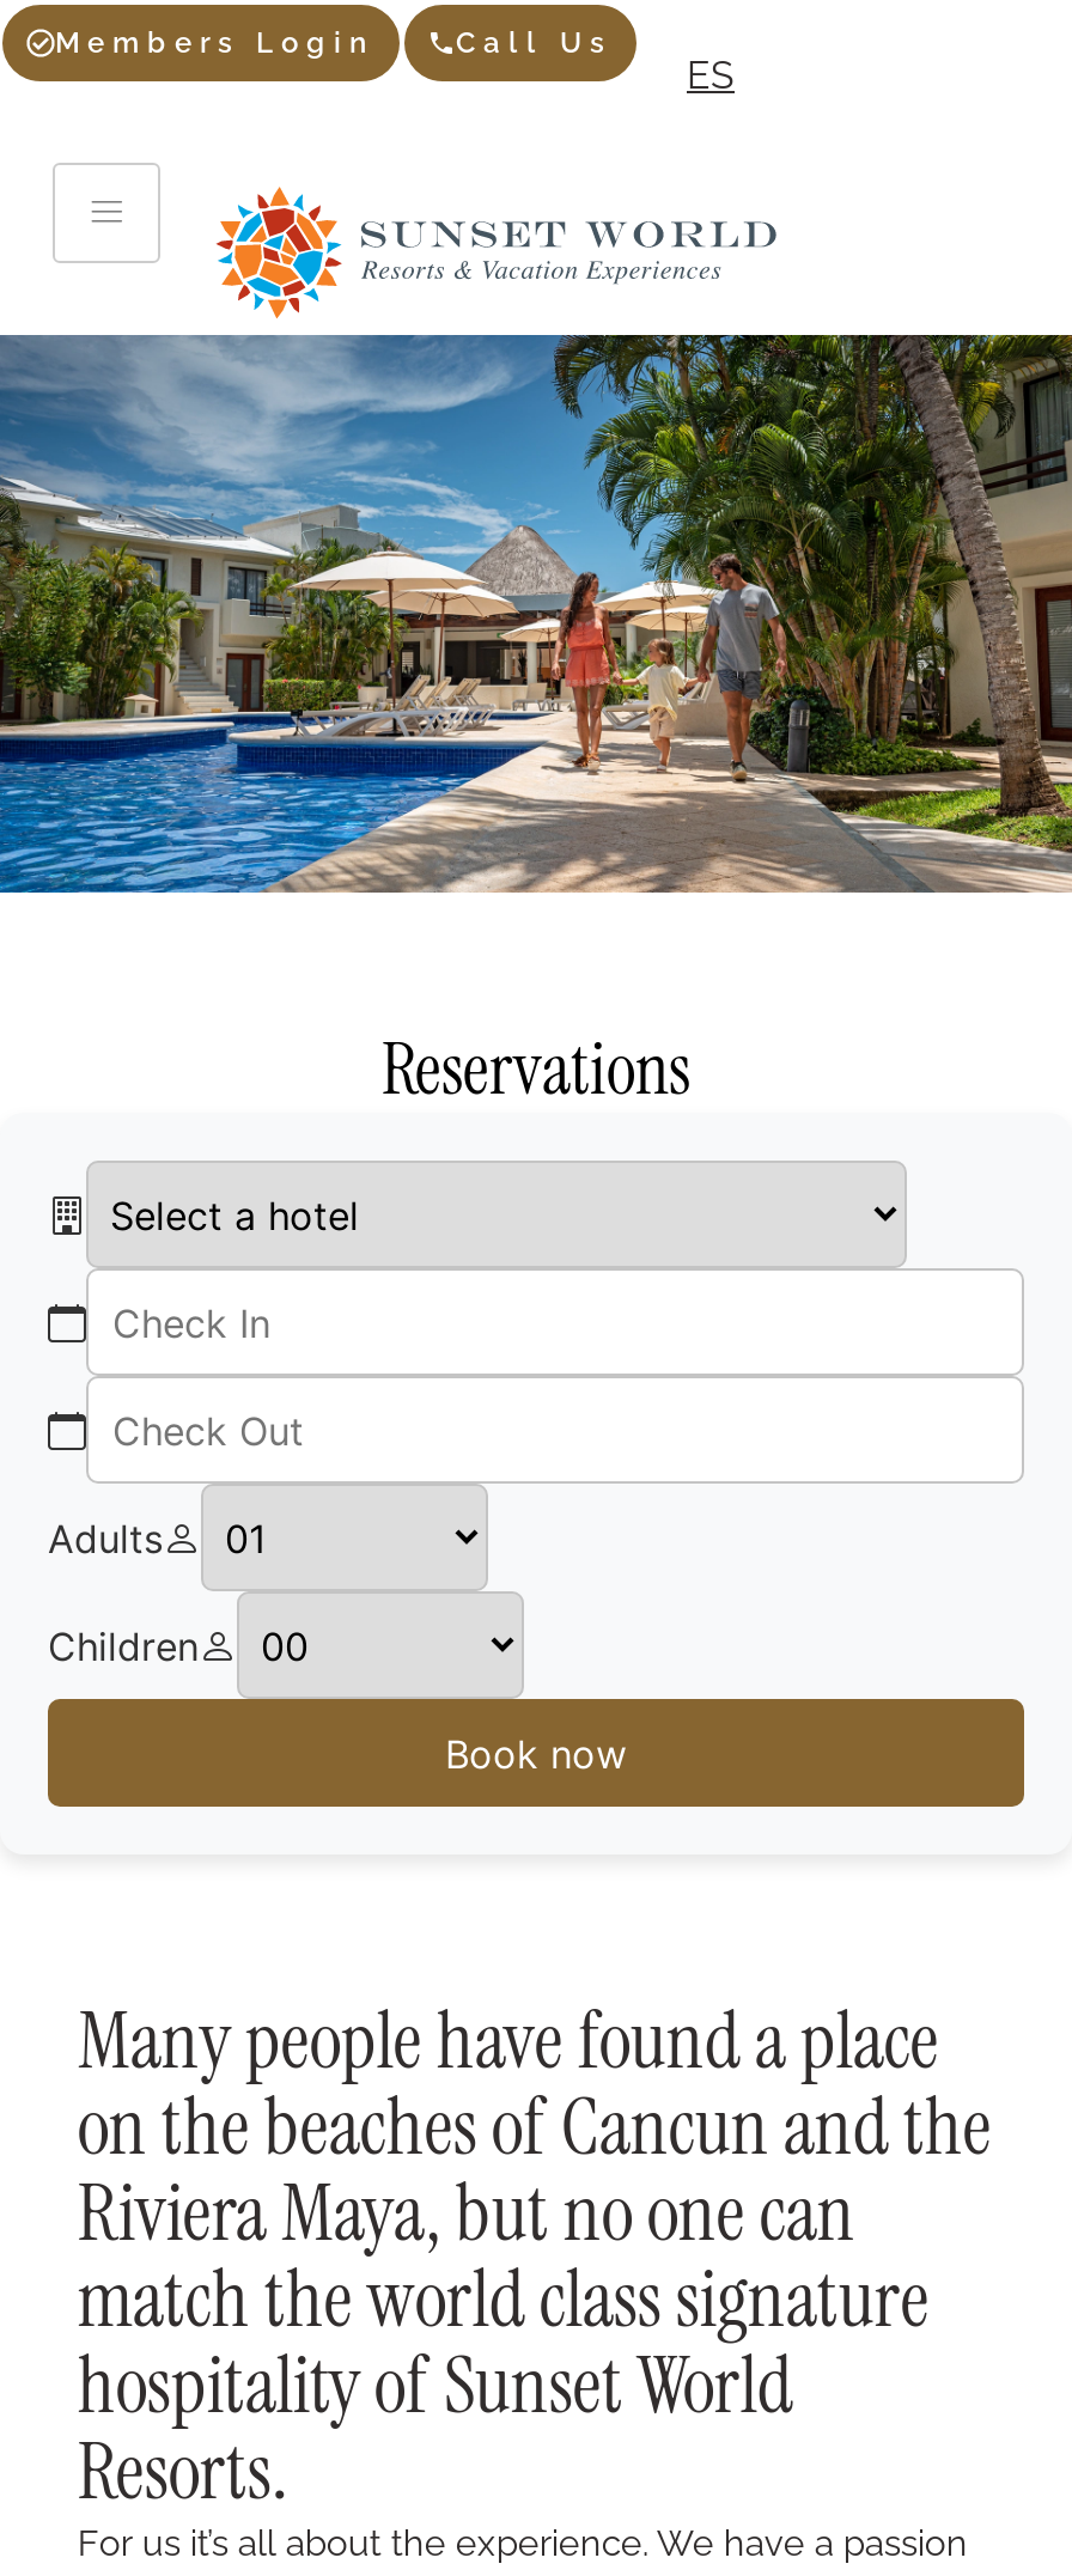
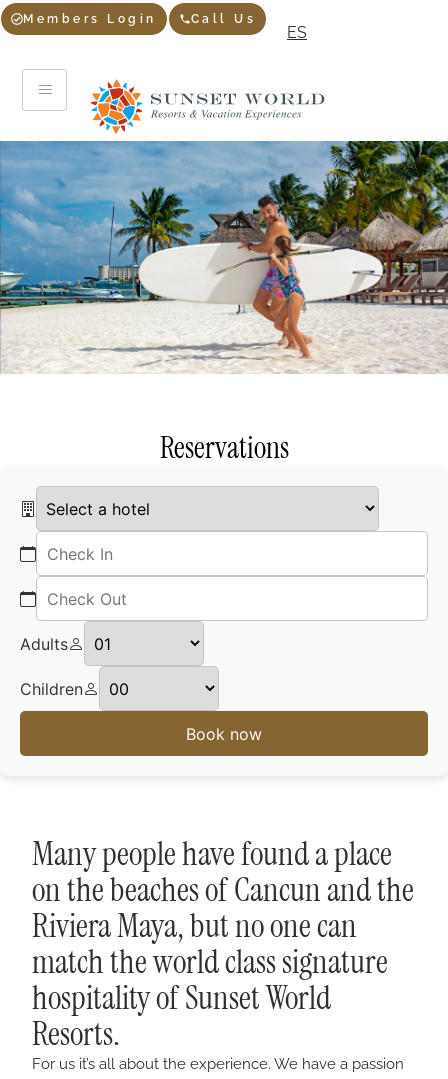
[7,333,1065,895] [image] -> [3,140,445,374] [image]

